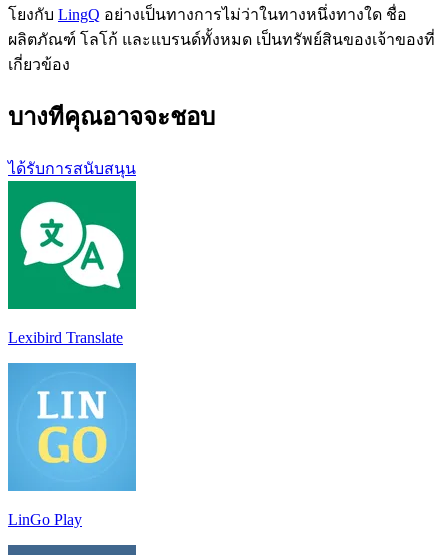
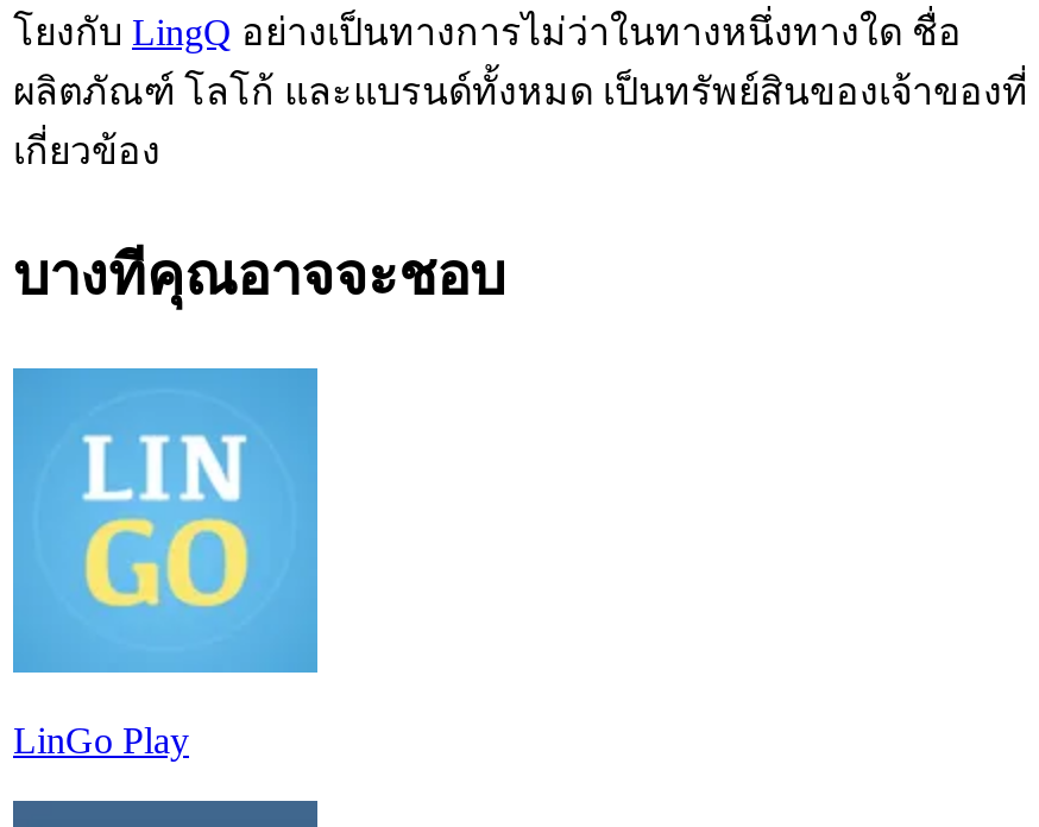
[8,160,136,177] ได้รับการสนับสนุน -> none
[7,184,137,346] [image] | Lexibird Translate -> none

